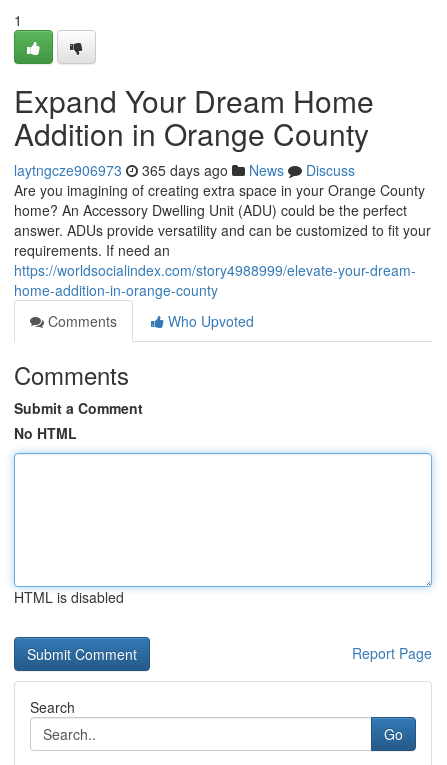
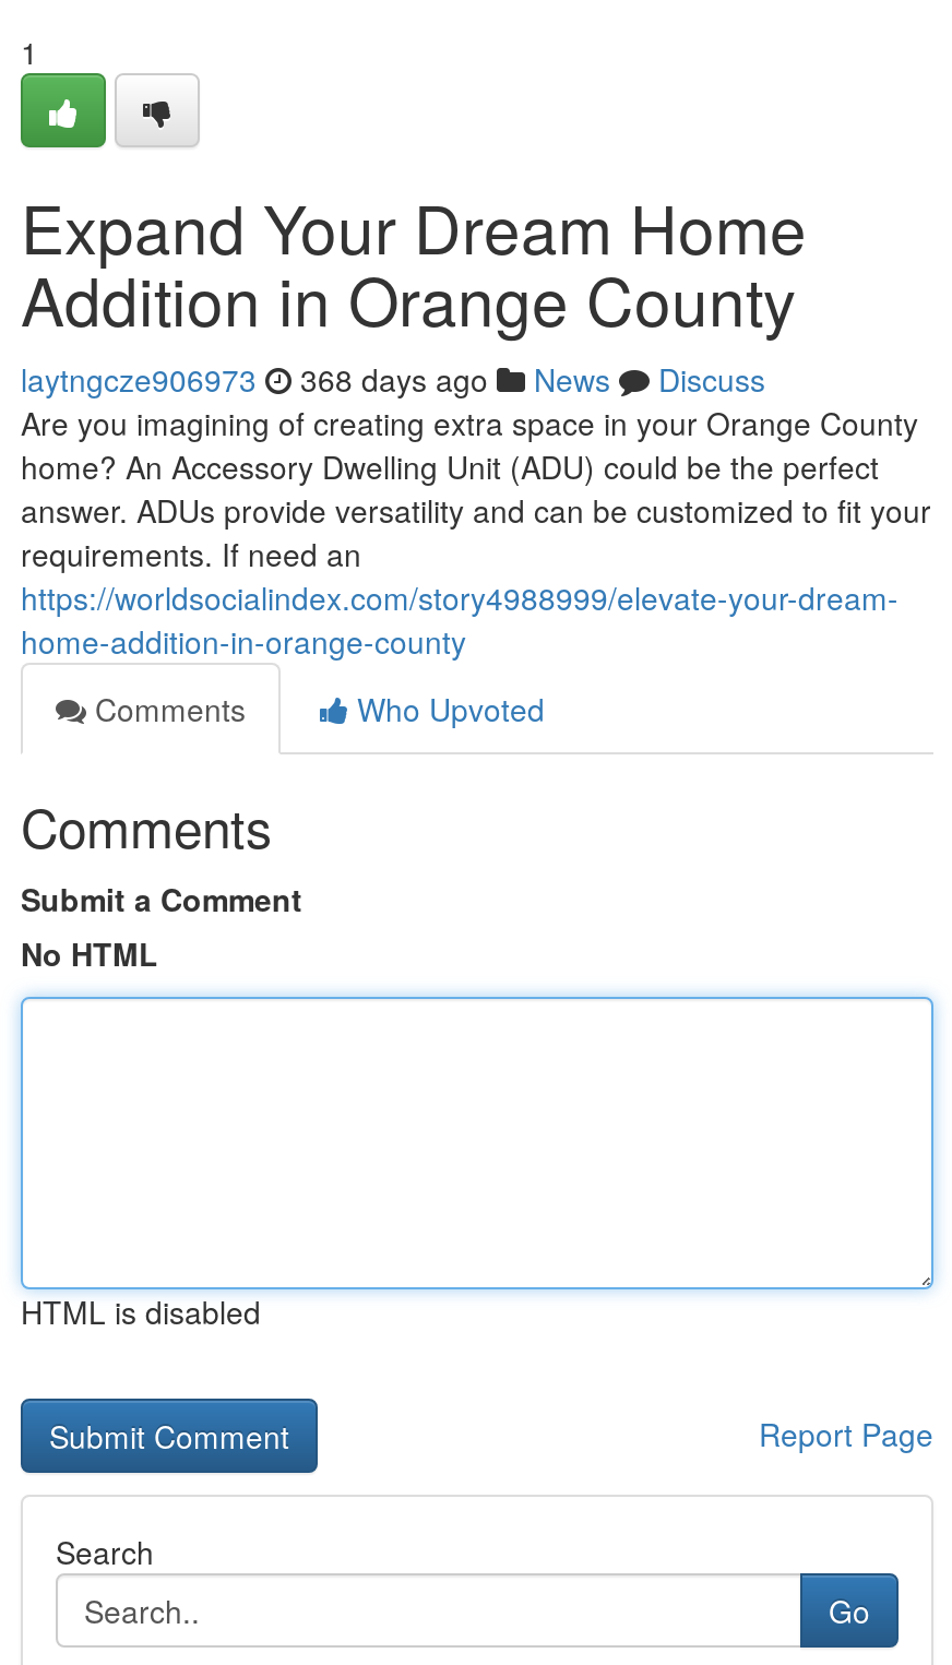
[14,160,355,180] laytngcze906973 365 days ago News Discuss -> [21,357,765,401] laytngcze906973 368 days ago News Discuss

